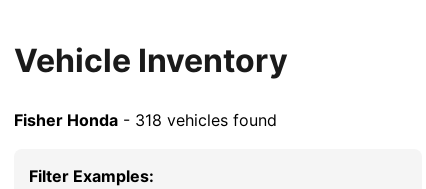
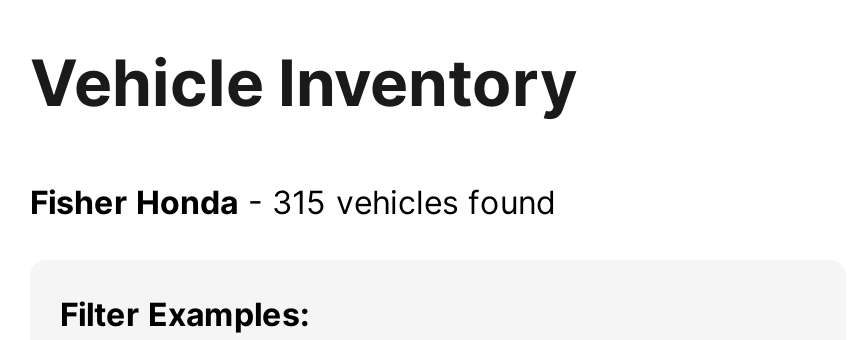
[14,110,277,130] Fisher Honda - 318 vehicles found -> [30,182,556,222] Fisher Honda - 315 vehicles found

